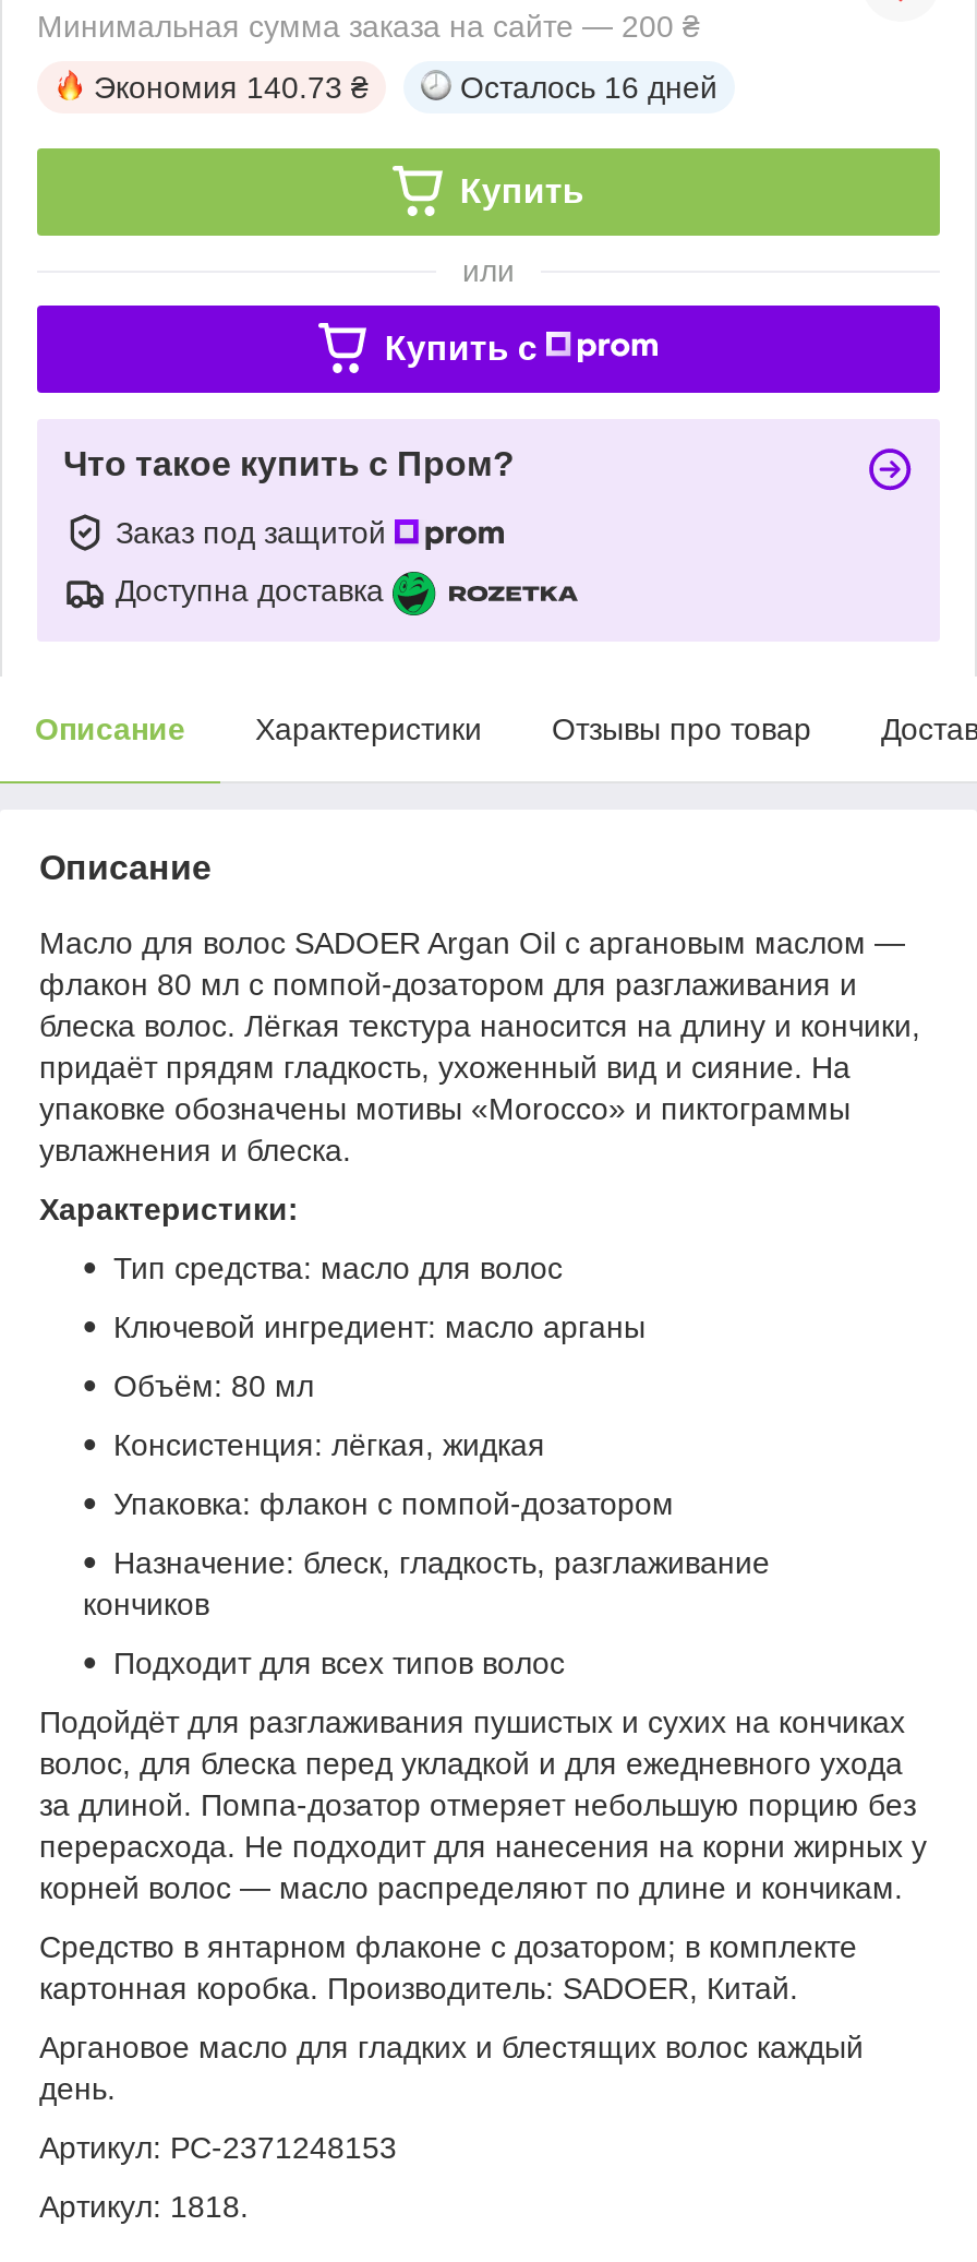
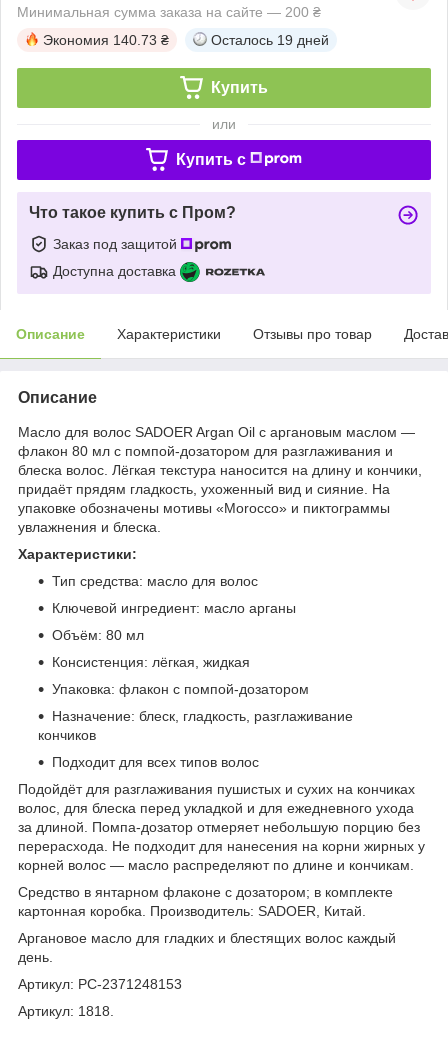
[460,69,717,104] Осталось 16 дней -> [211,32,329,48] Осталось 19 дней

